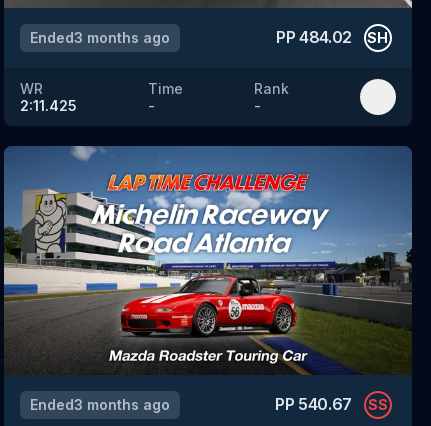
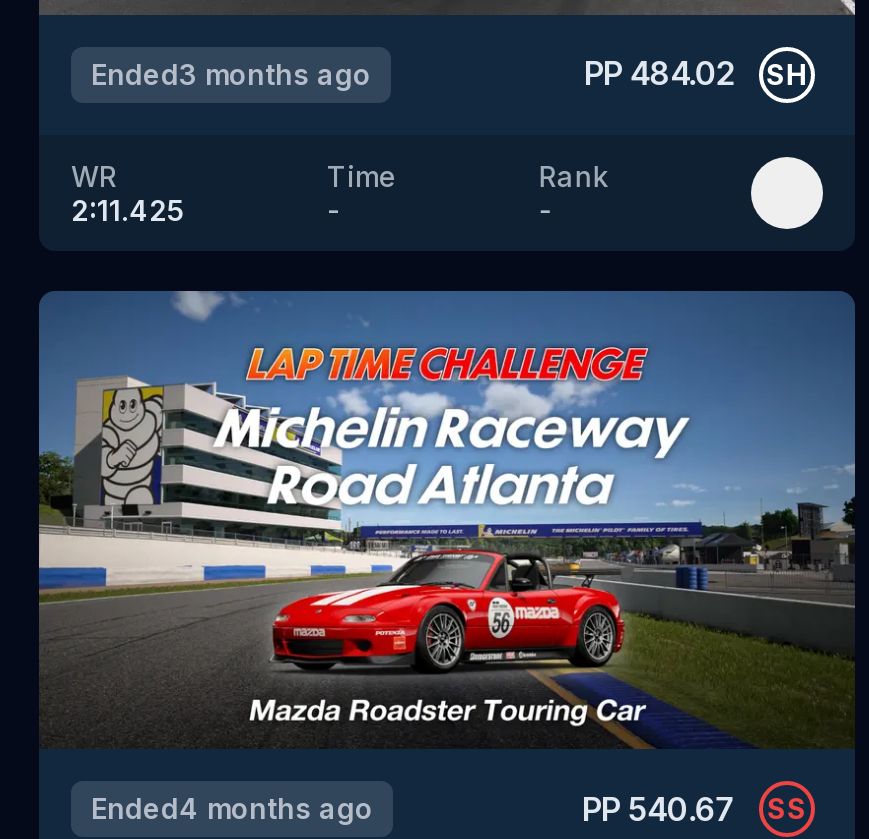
[30,396,170,413] Ended3 months ago -> [91,792,373,826] Ended4 months ago

